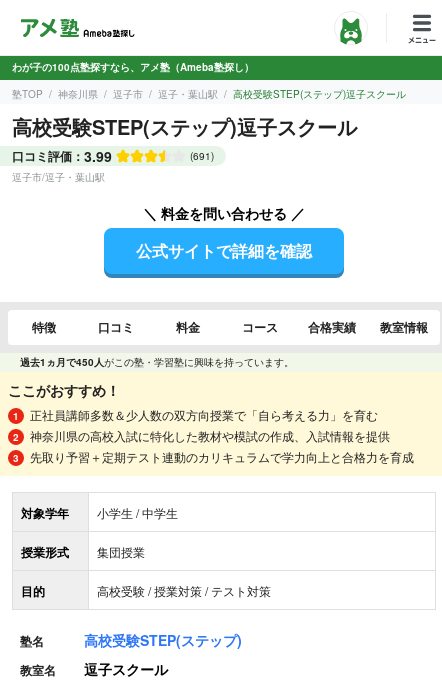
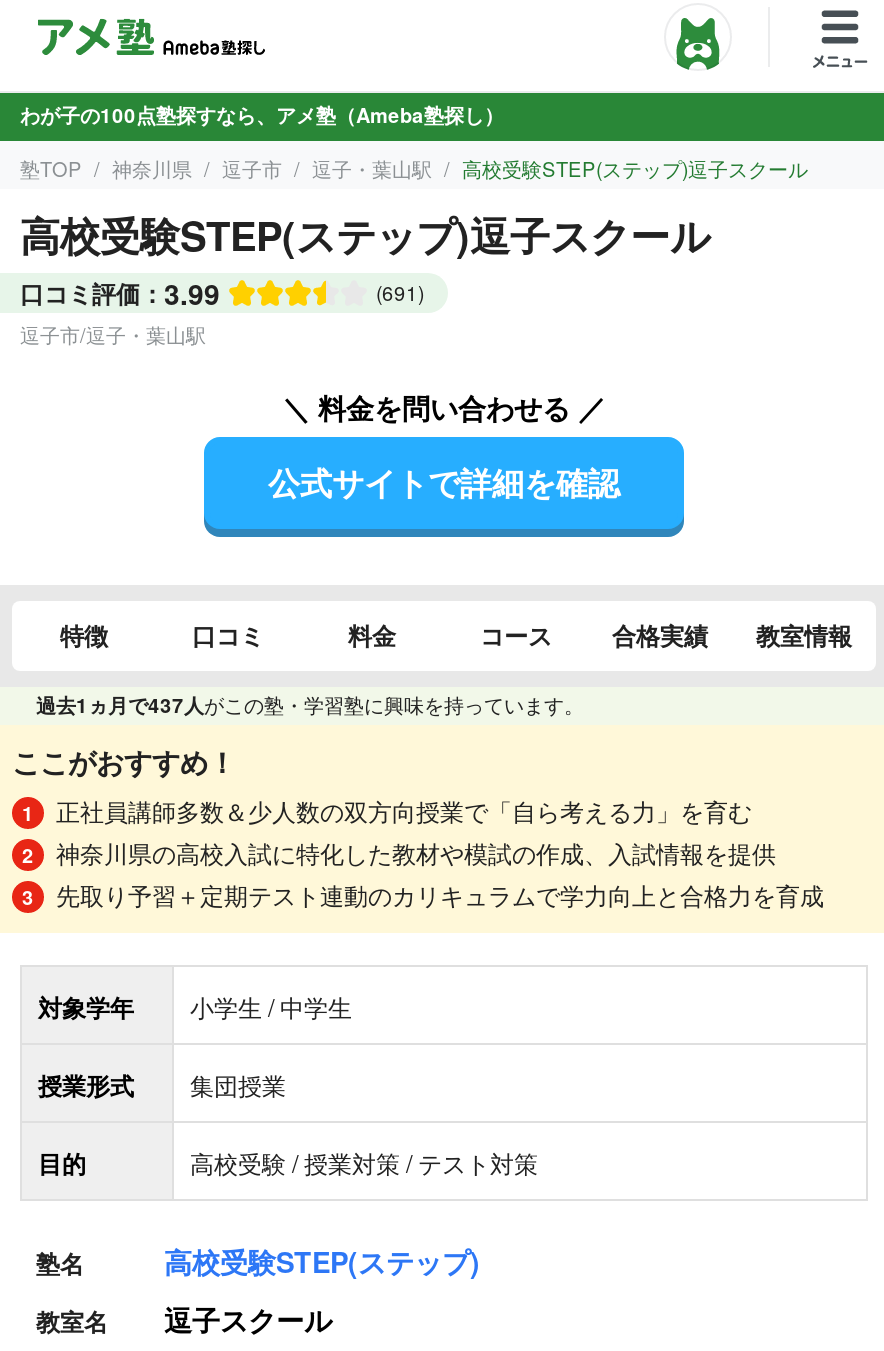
[20,355,294,369] 過去1ヵ月で450人がこの塾・学習塾に興味を持っています。 -> [36,691,584,719] 過去1ヵ月で437人がこの塾・学習塾に興味を持っています。

